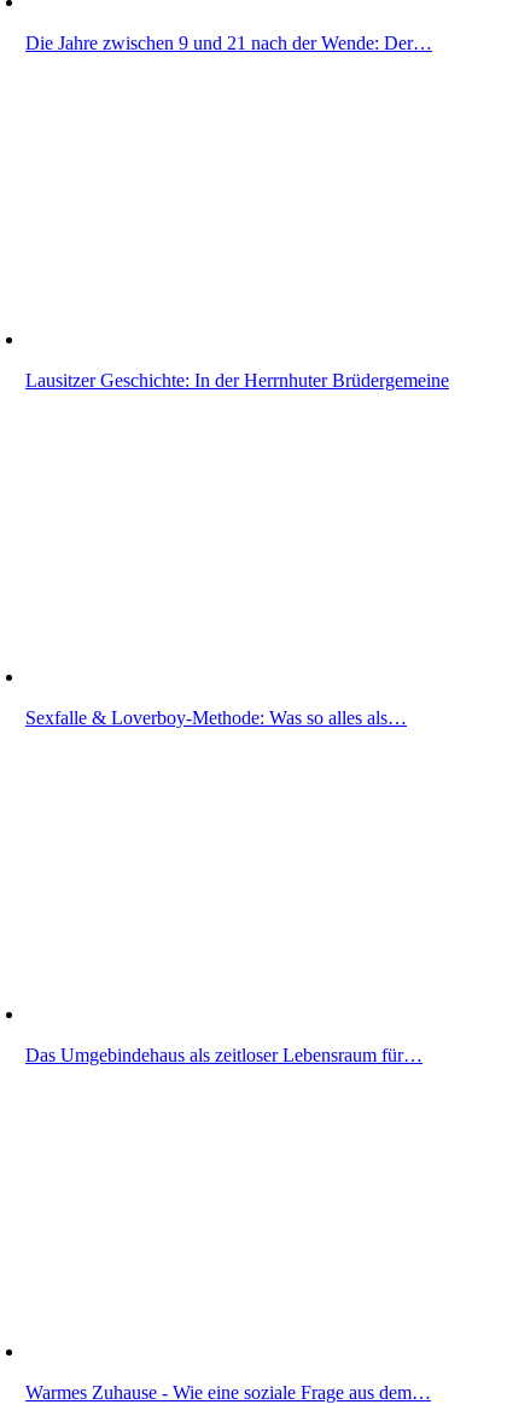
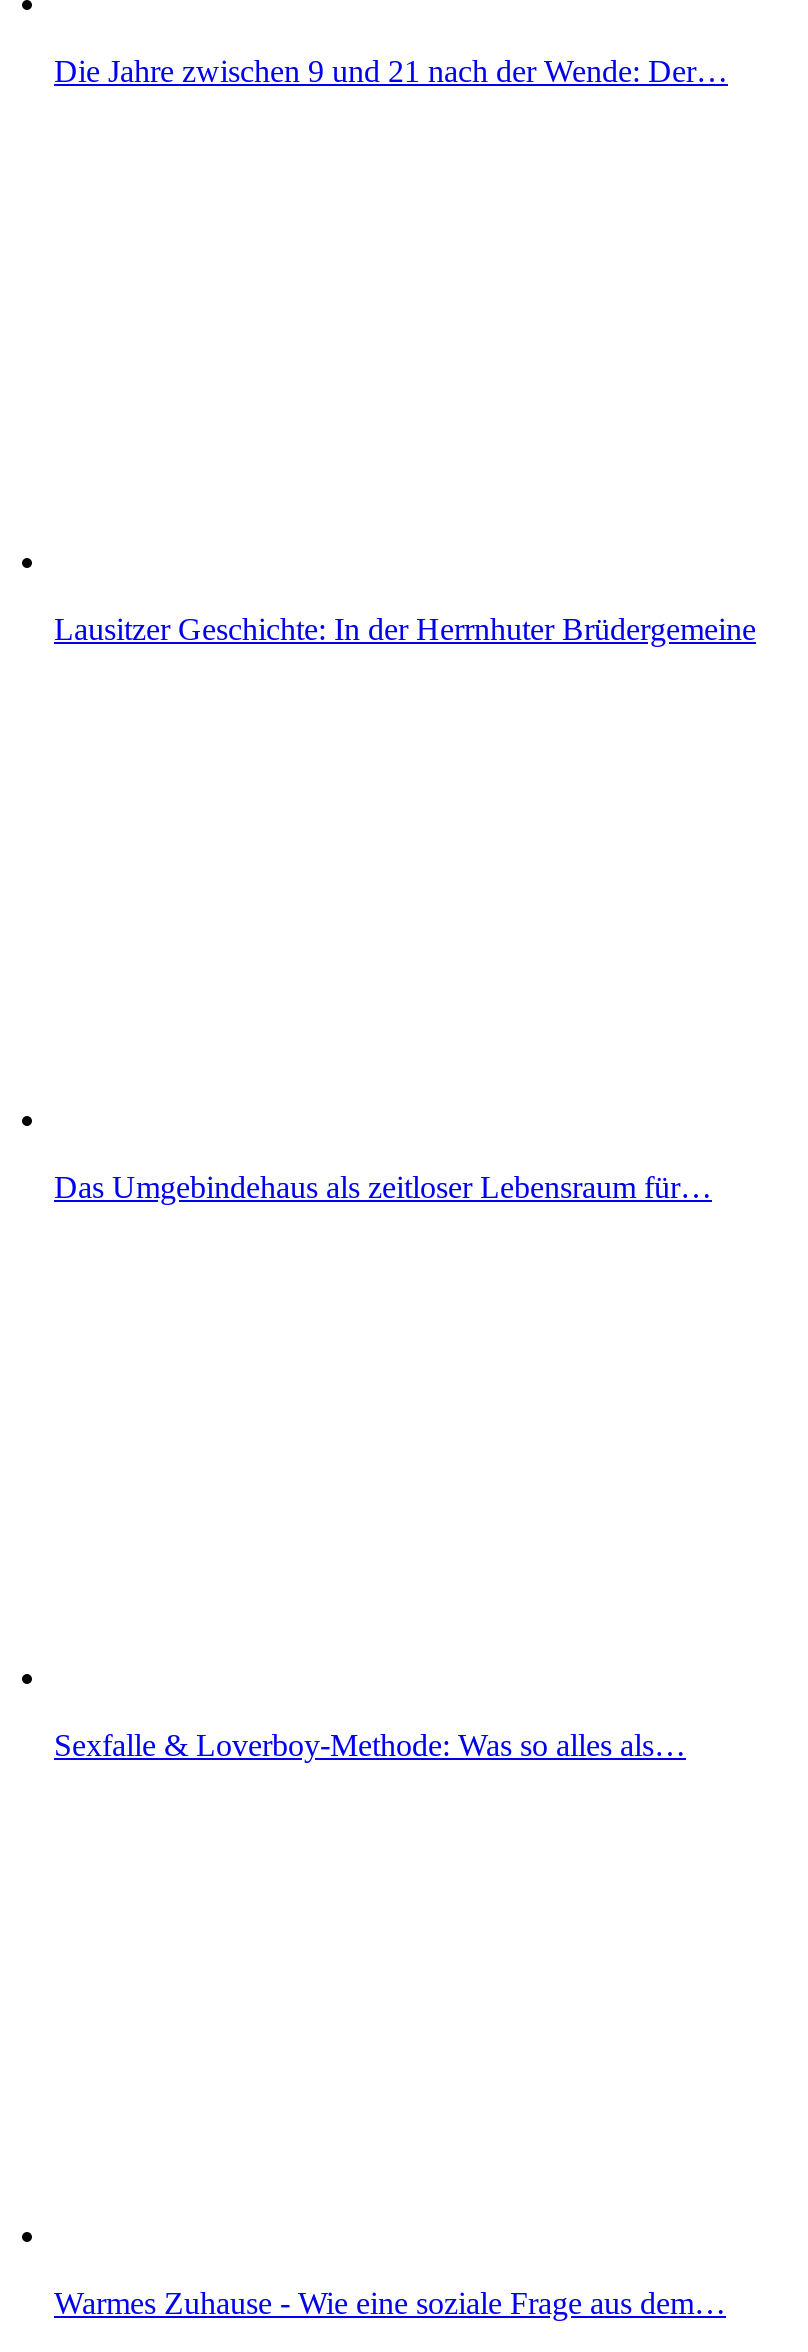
moved [25,707,407,727] -> [54,1727,686,1761]: Sexfalle & Loverboy-Methode: Was so alles als…
moved [25,1044,422,1065] -> [54,1169,712,1203]: Das Umgebindehaus als zeitloser Lebensraum für…

